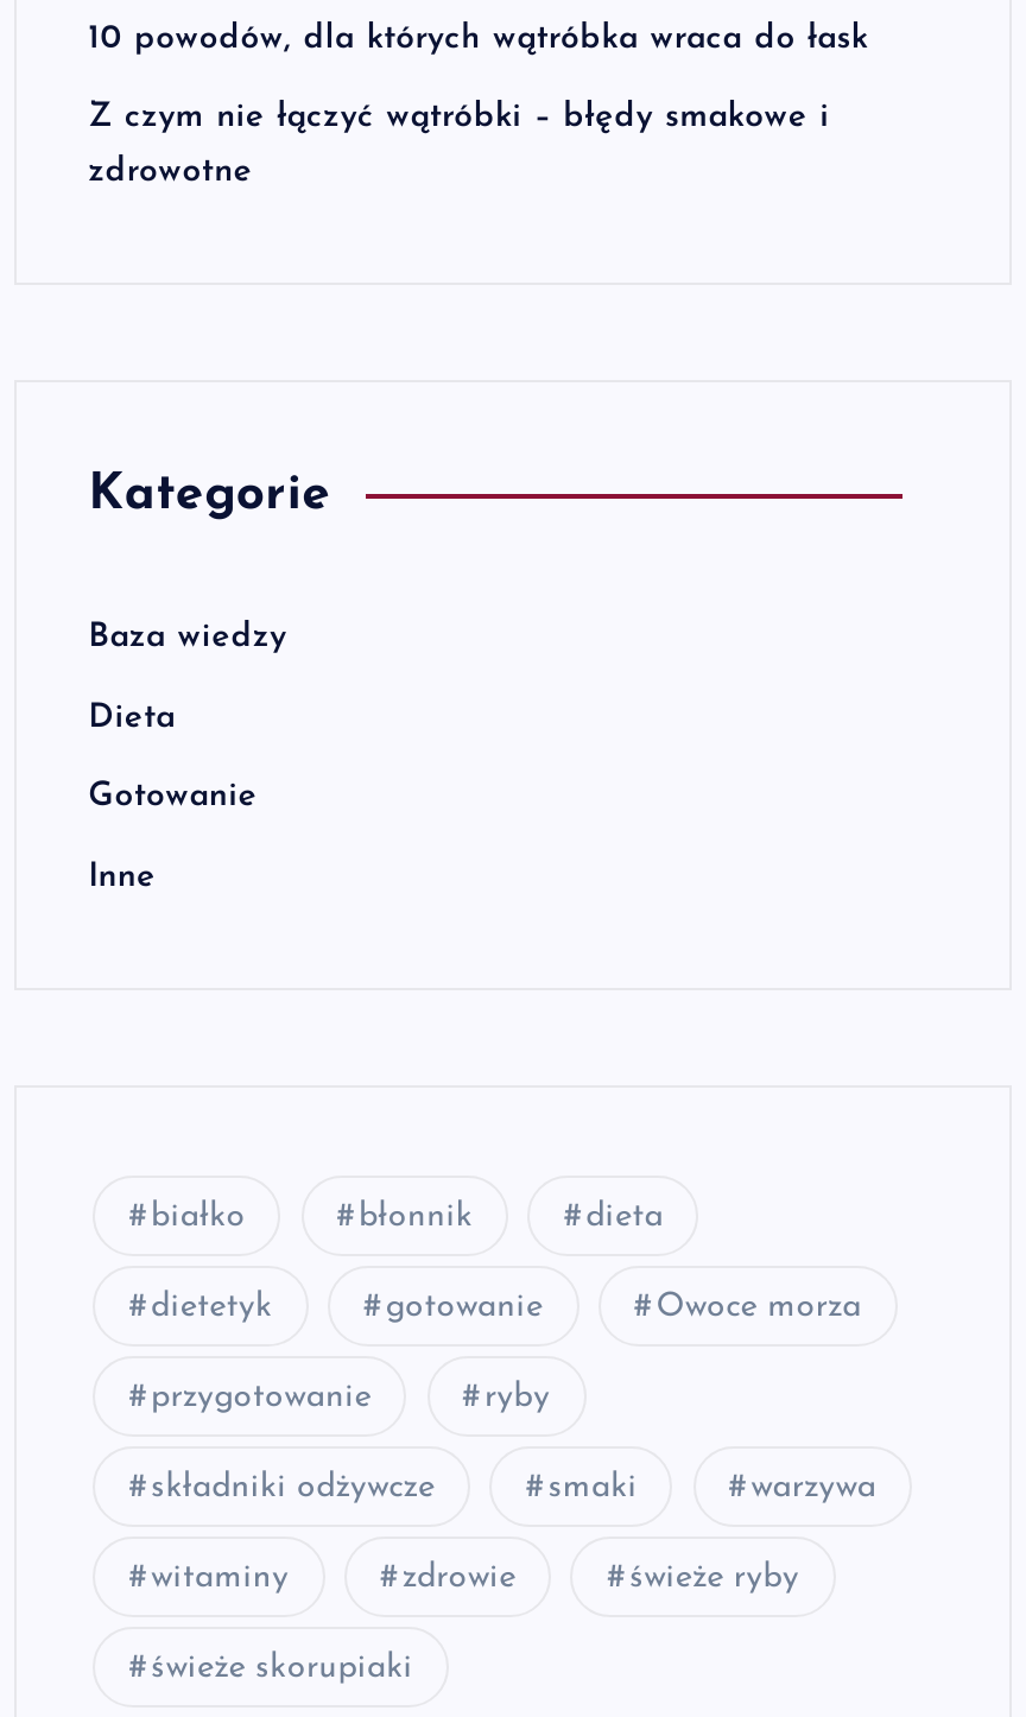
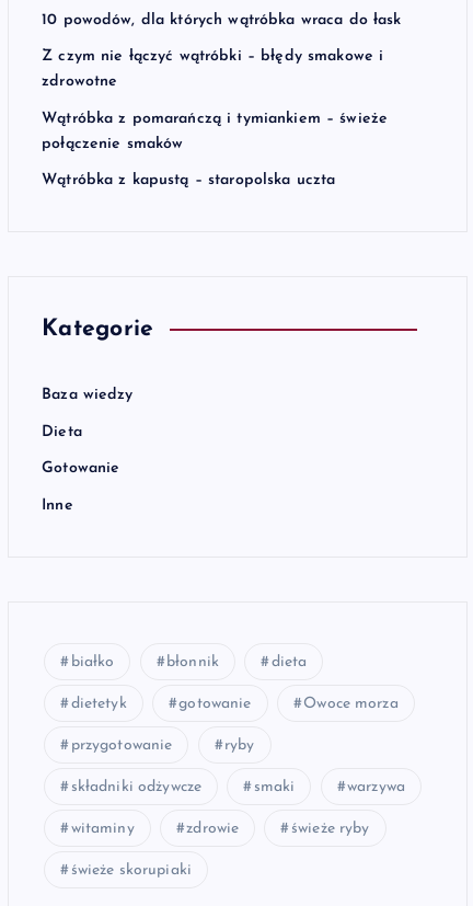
none -> [42,110,388,189] Wątróbka z pomarańczą i tymiankiem – świeże | połączenie smaków | Wątróbka z kapustą – staropolska uczta

